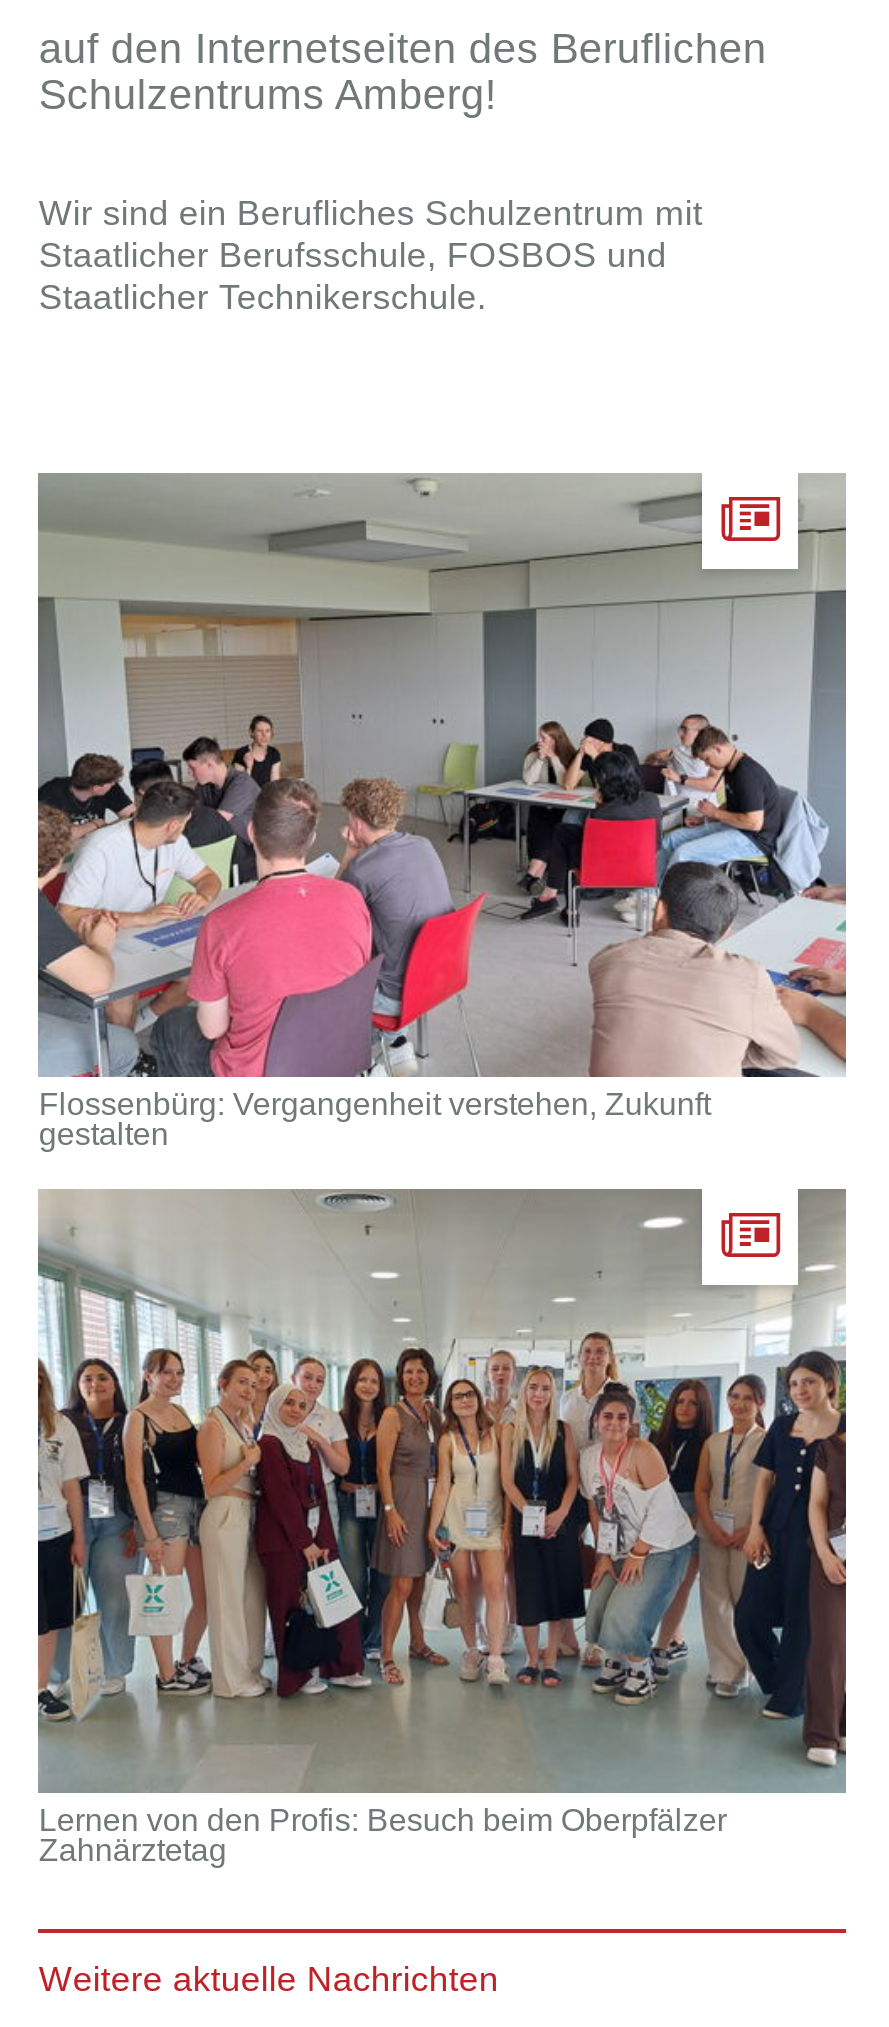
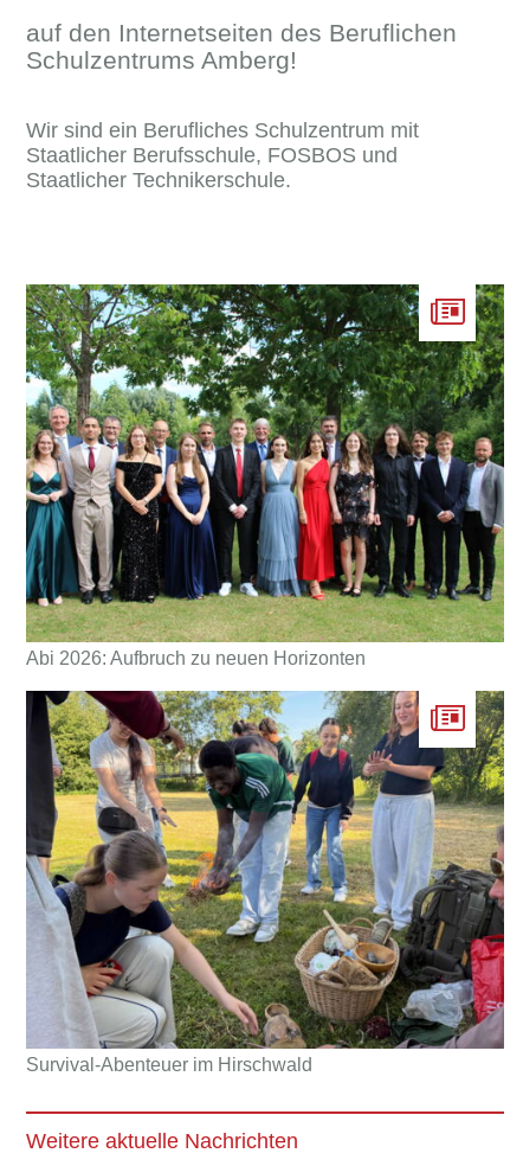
[38,473,846,1152] [image] | Flossenbürg: Vergangenheit verstehen, Zukunft | gestalten -> [26,283,504,669] [image] | Abi 2026: Aufbruch zu neuen Horizonten
[38,1187,848,1867] [image] | Lernen von den Profis: Besuch beim Oberpfälzer | Zahnärztetag -> [25,690,505,1075] [image] | Survival-Abenteuer im Hirschwald

